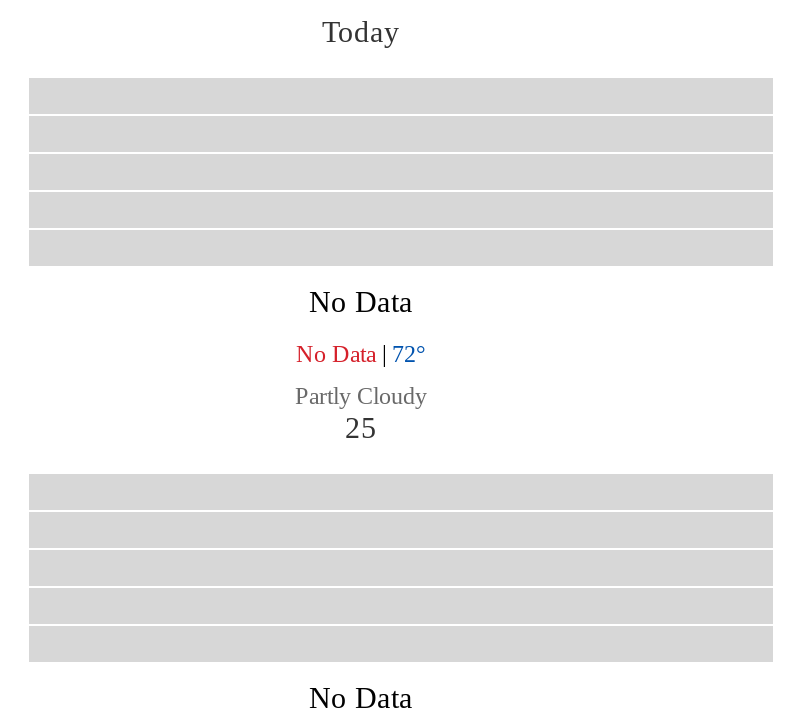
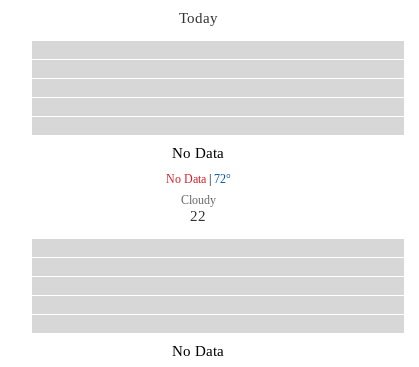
[295,381,427,443] Partly Cloudy | 25 -> [180,193,215,224] Cloudy | 22

